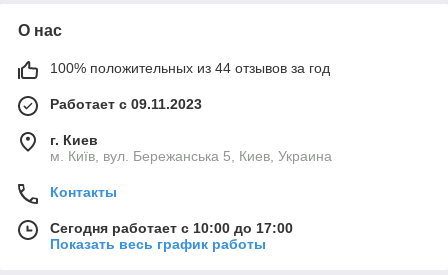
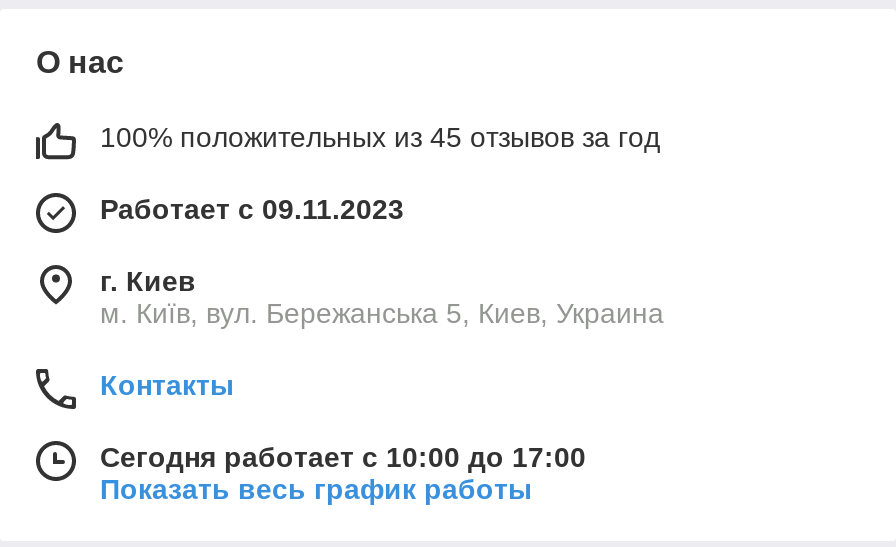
[50,60,330,76] 100% положительных из 44 отзывов за год -> [100,121,660,153] 100% положительных из 45 отзывов за год

